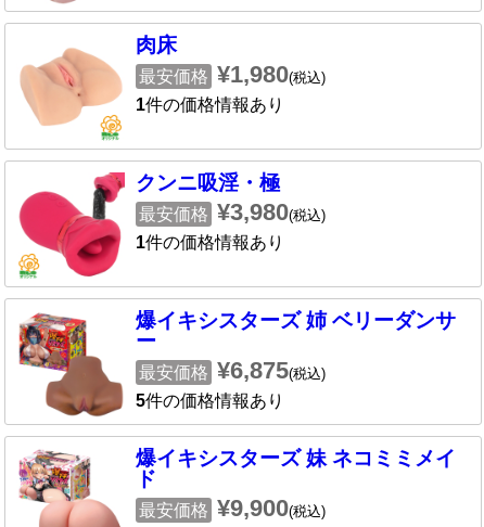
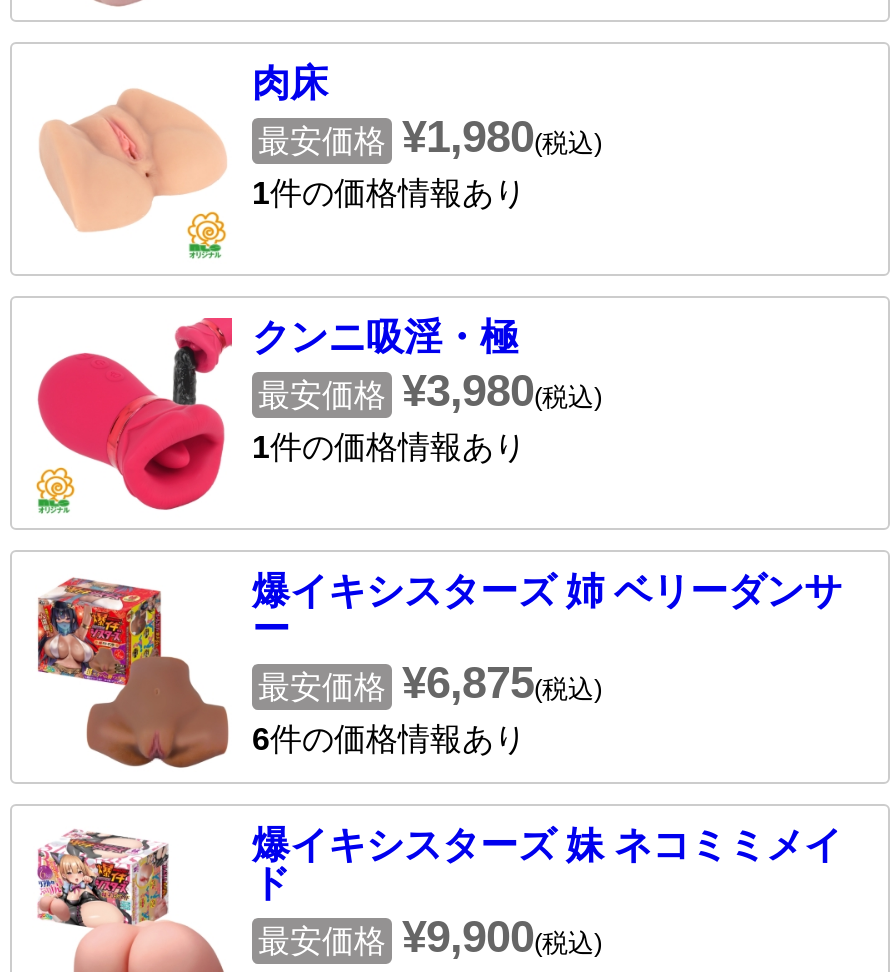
[136,391,284,410] 5件の価格情報あり -> [252,722,526,756] 6件の価格情報あり

